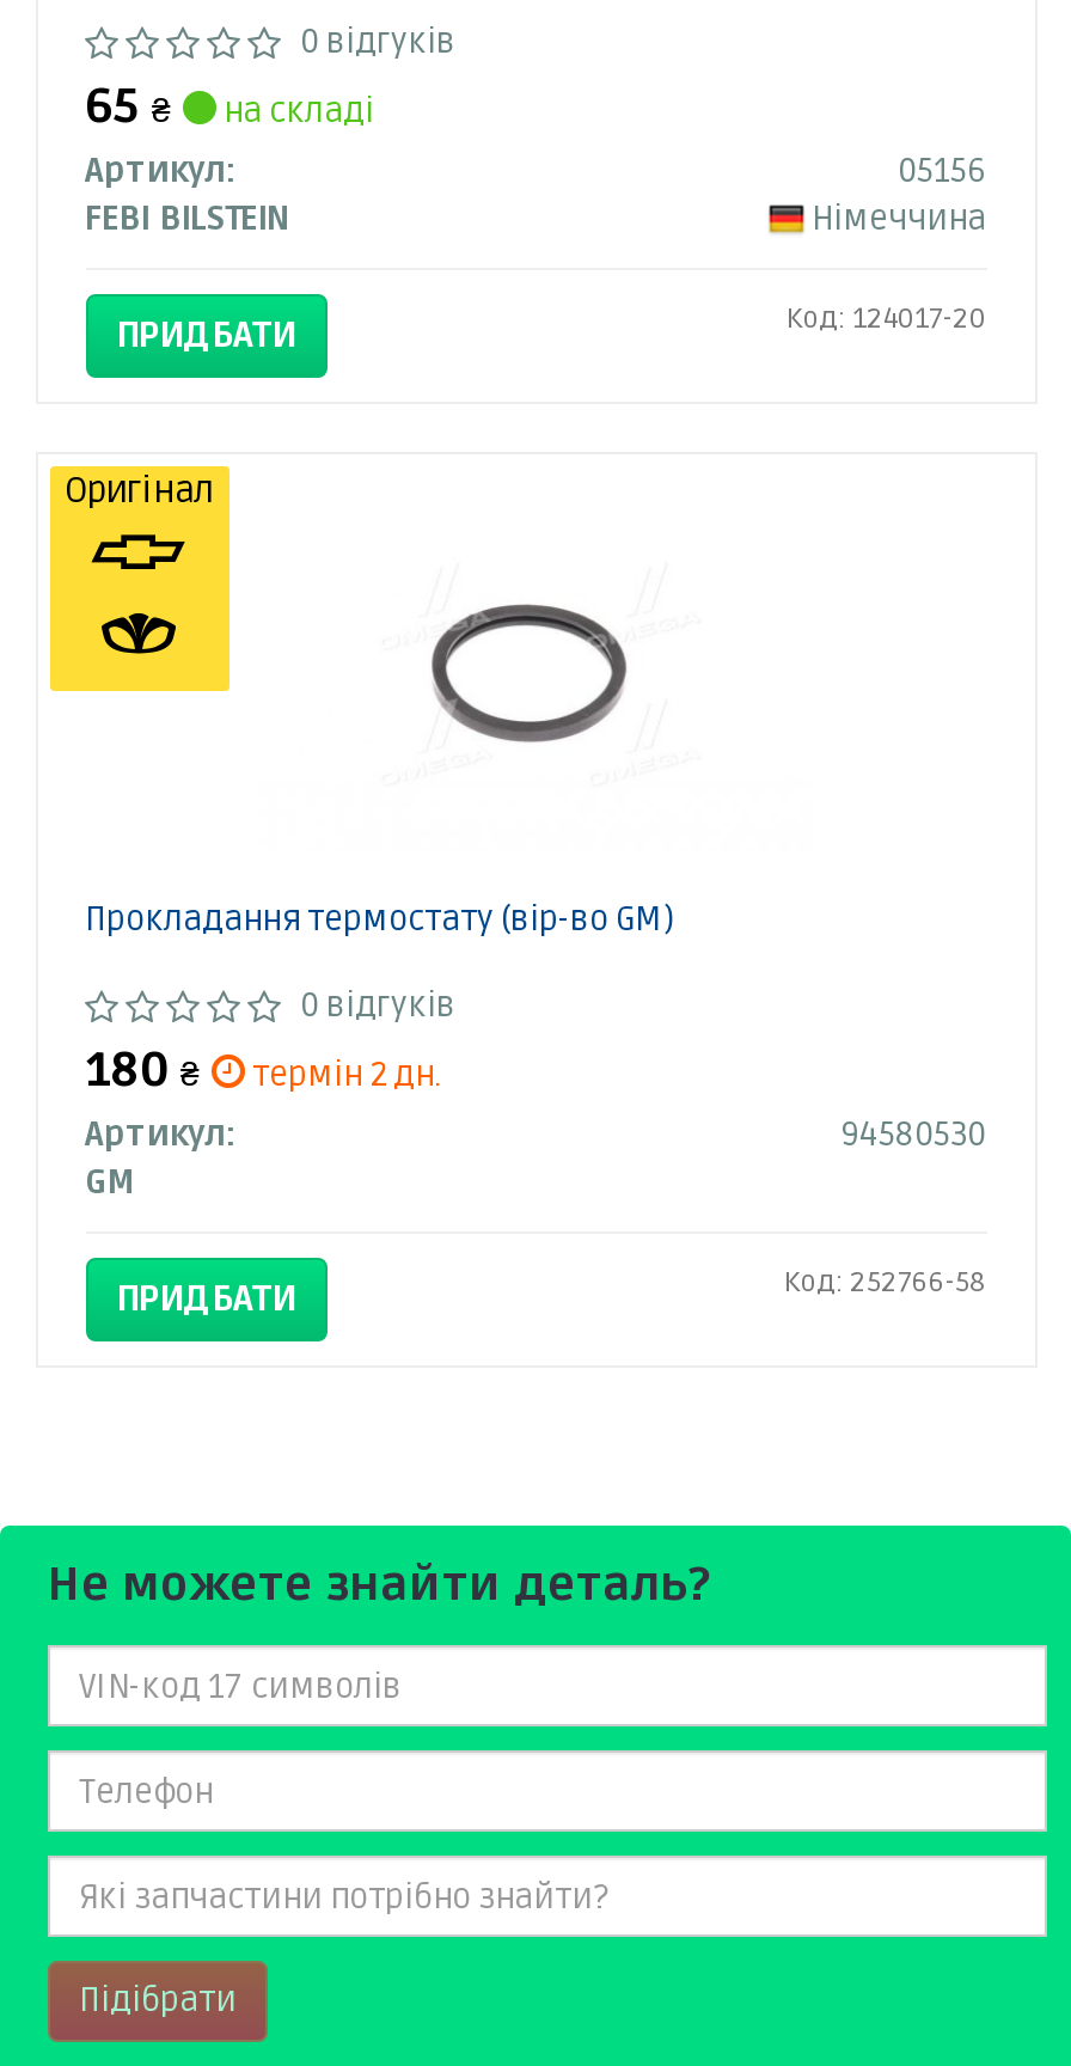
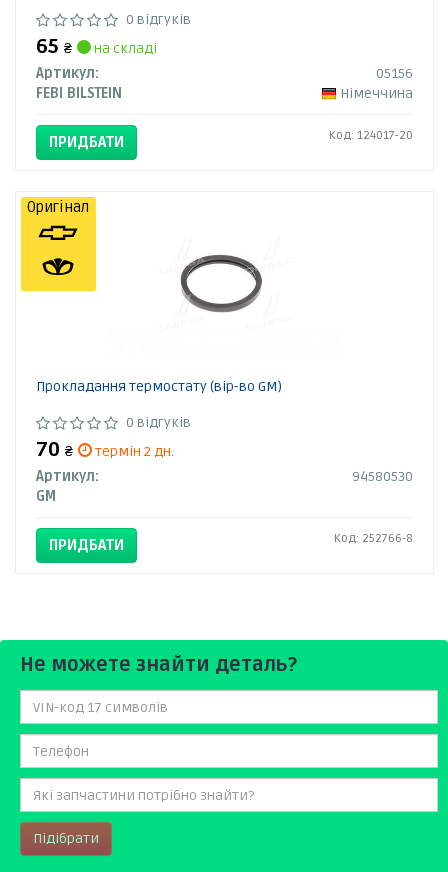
[85,1043,441,1100] 180 ₴ термін 2 дн. -> [35,438,173,462] 70 ₴ термін 2 дн.
[783,1265,986,1301] Код: 252766-58 -> [333,531,412,546] Код: 252766-8

